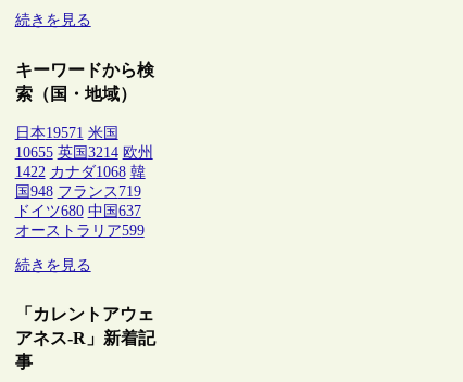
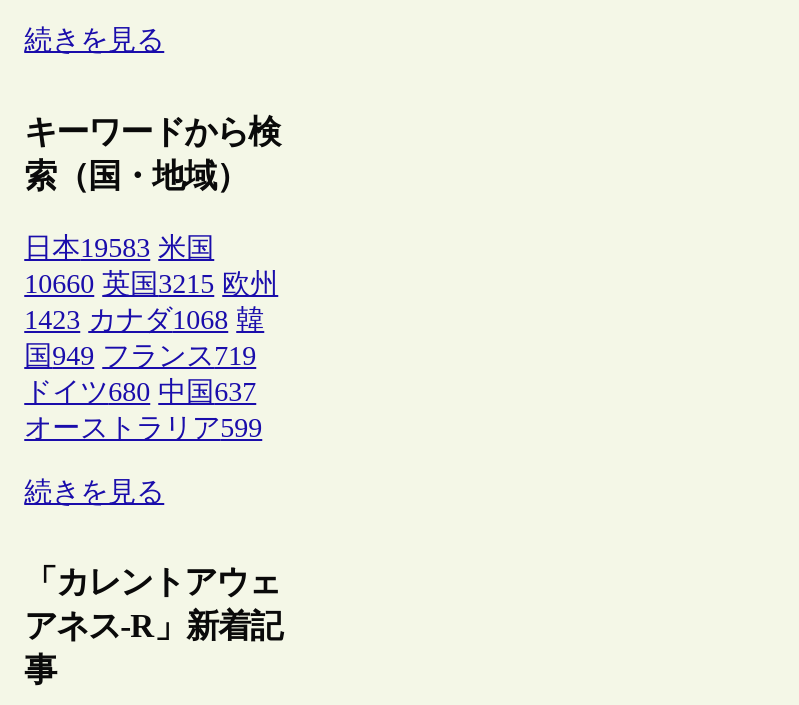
[15,125,118,141] 日本19571 米国 -> [24,233,214,263] 日本19583 米国
[15,144,153,161] 10655 英国3214 欧州 -> [24,269,278,299] 10660 英国3215 欧州
[15,164,145,180] 1422 カナダ1068 韓 -> [24,305,264,335] 1423 カナダ1068 韓
[15,183,141,200] 国948 フランス719 -> [24,341,256,371] 国949 フランス719

